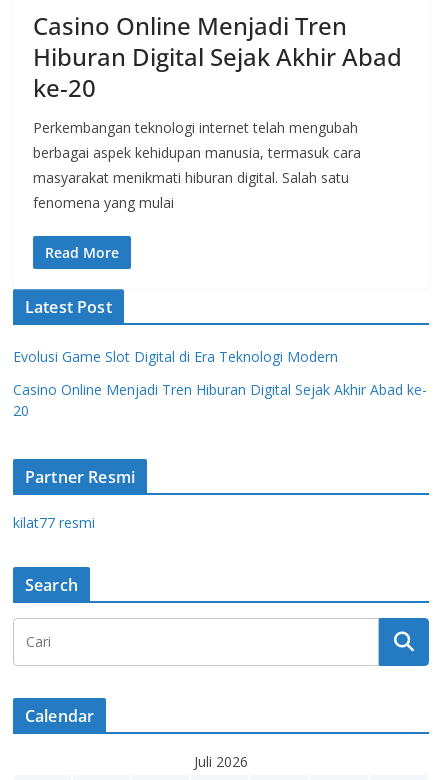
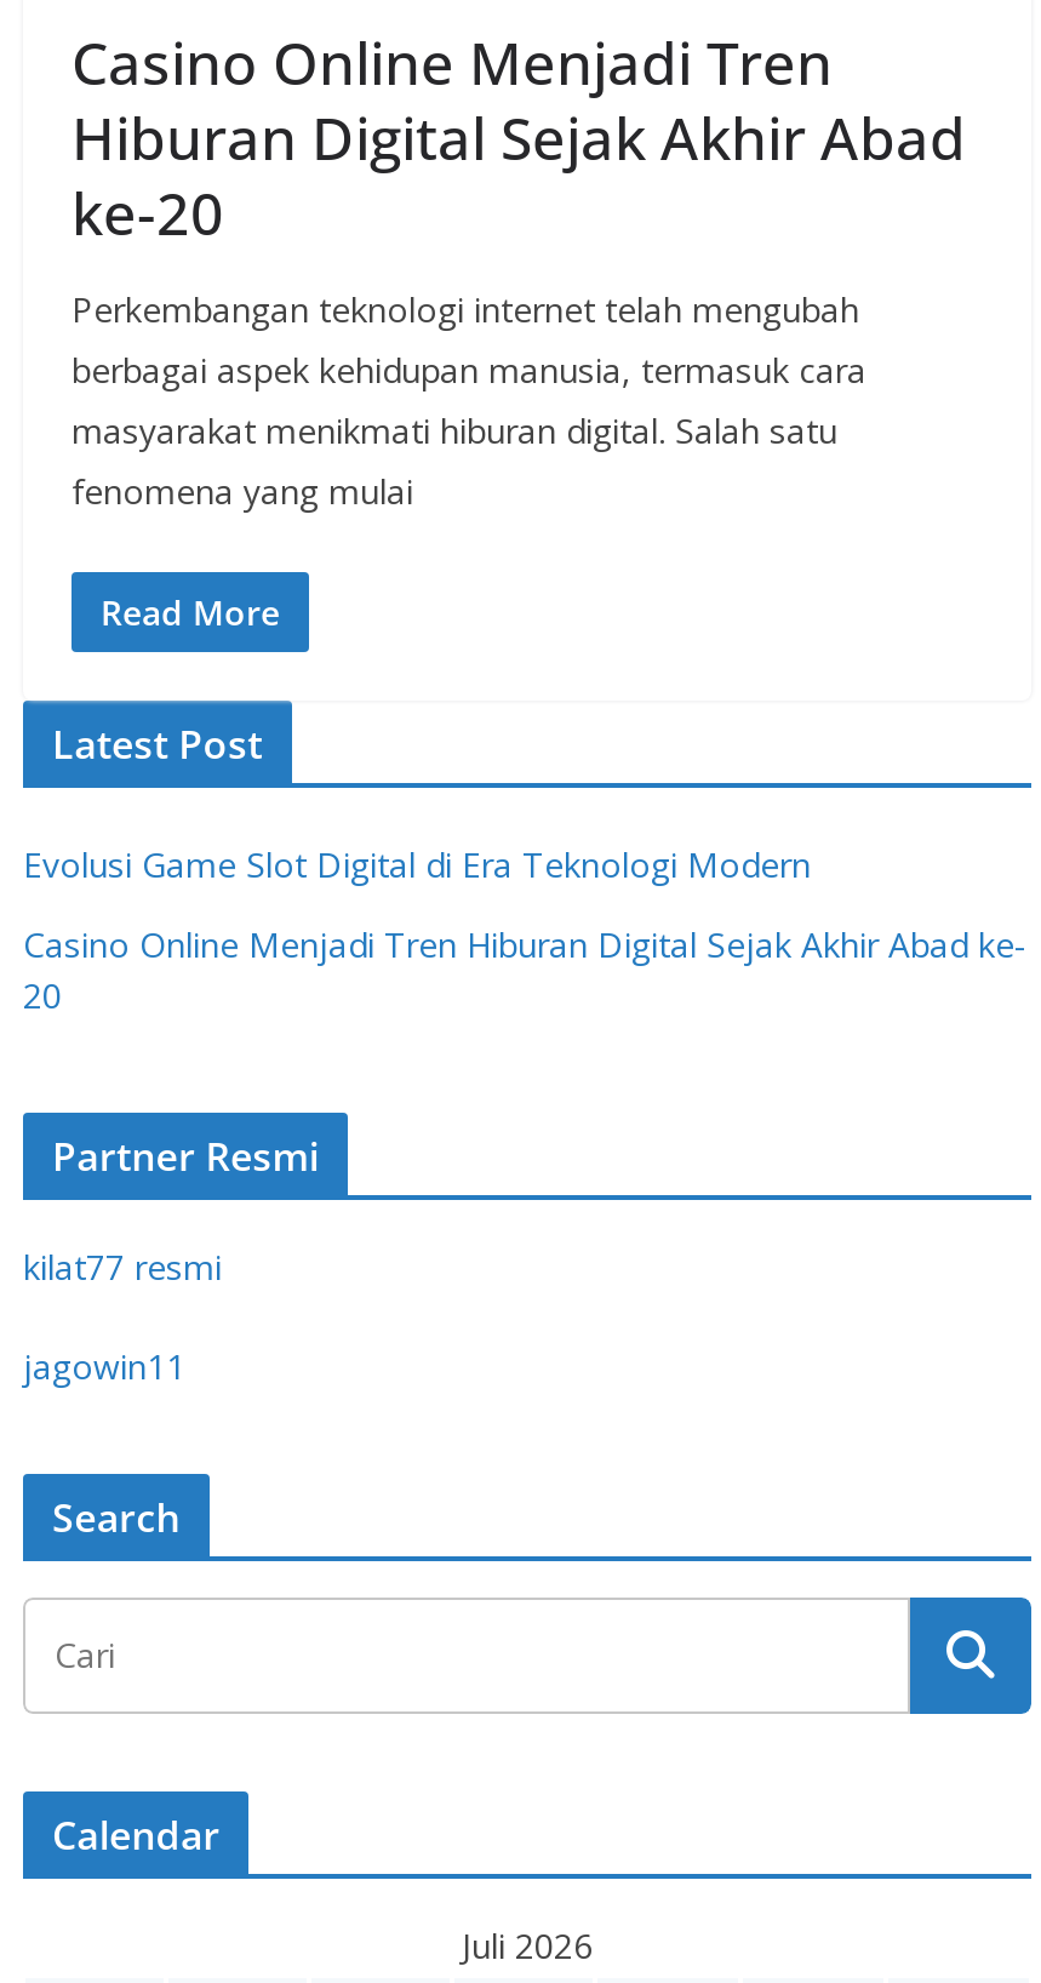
none -> [23,1343,185,1389] jagowin11

